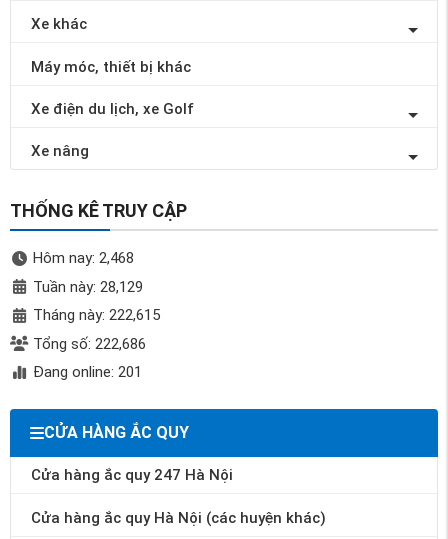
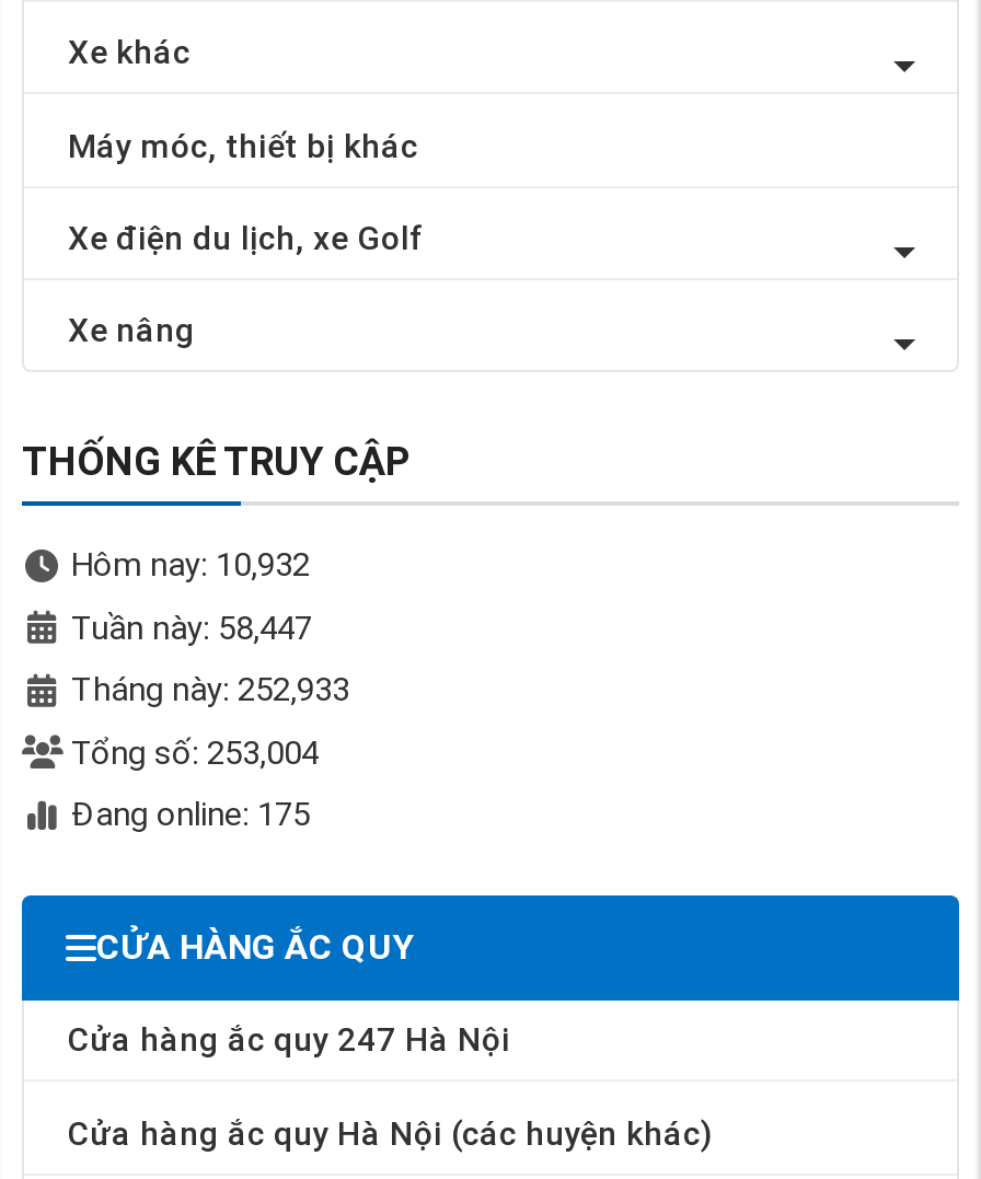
[32,249,133,267] Hôm nay: 2,468 -> [71,546,310,586] Hôm nay: 10,932
[32,278,142,296] Tuần này: 28,129 -> [71,609,312,648] Tuần này: 58,447
[32,306,159,324] Tháng này: 222,615 -> [71,671,349,710] Tháng này: 252,933
[32,335,145,353] Tổng số: 222,686 -> [71,733,319,773] Tổng số: 253,004
[32,363,141,381] Đang online: 201 -> [71,796,310,835] Đang online: 175

